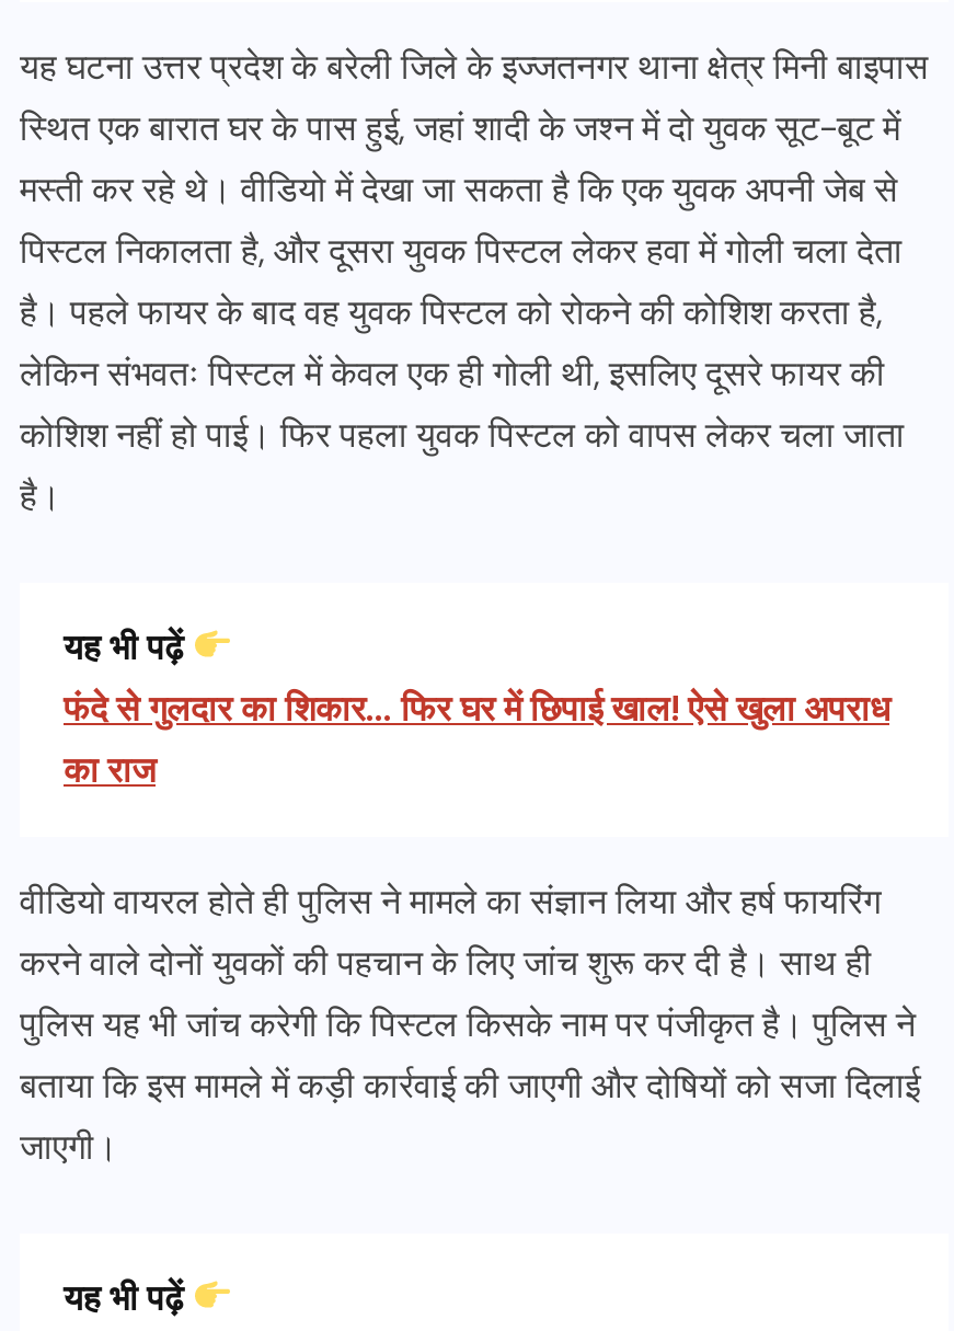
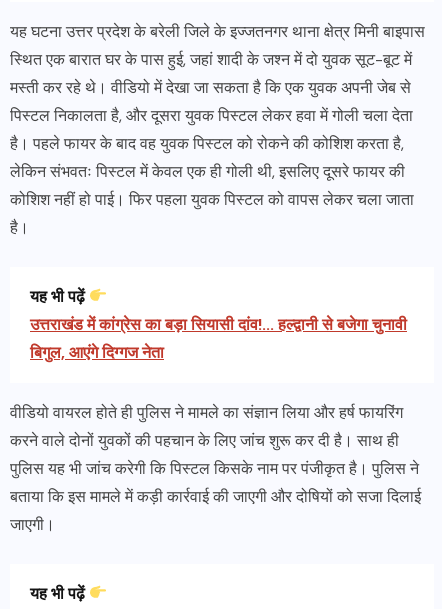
[64,685,889,793] फंदे से गुलदार का शिकार... फिर घर में छिपाई खाल! ऐसे खुला अपराध | का राज -> [30,314,407,363] उत्तराखंड में कांग्रेस का बड़ा सियासी दांव!... हल्द्वानी से बजेगा चुनावी | बिगुल, आएंगे दिग्गज नेता

